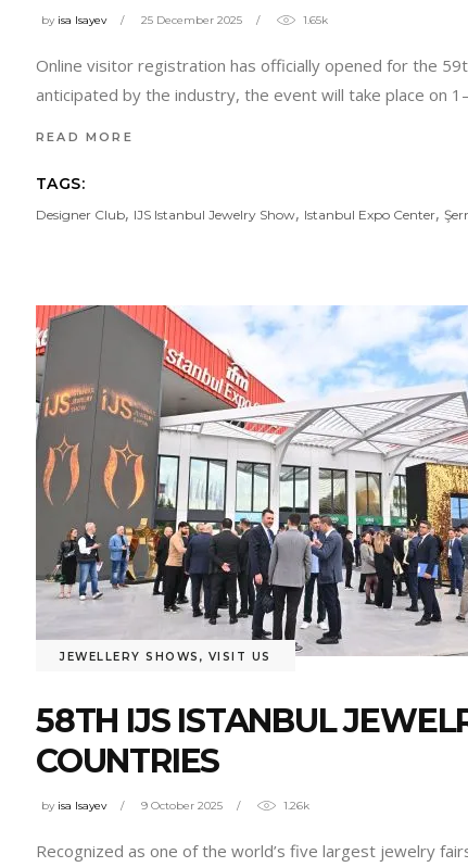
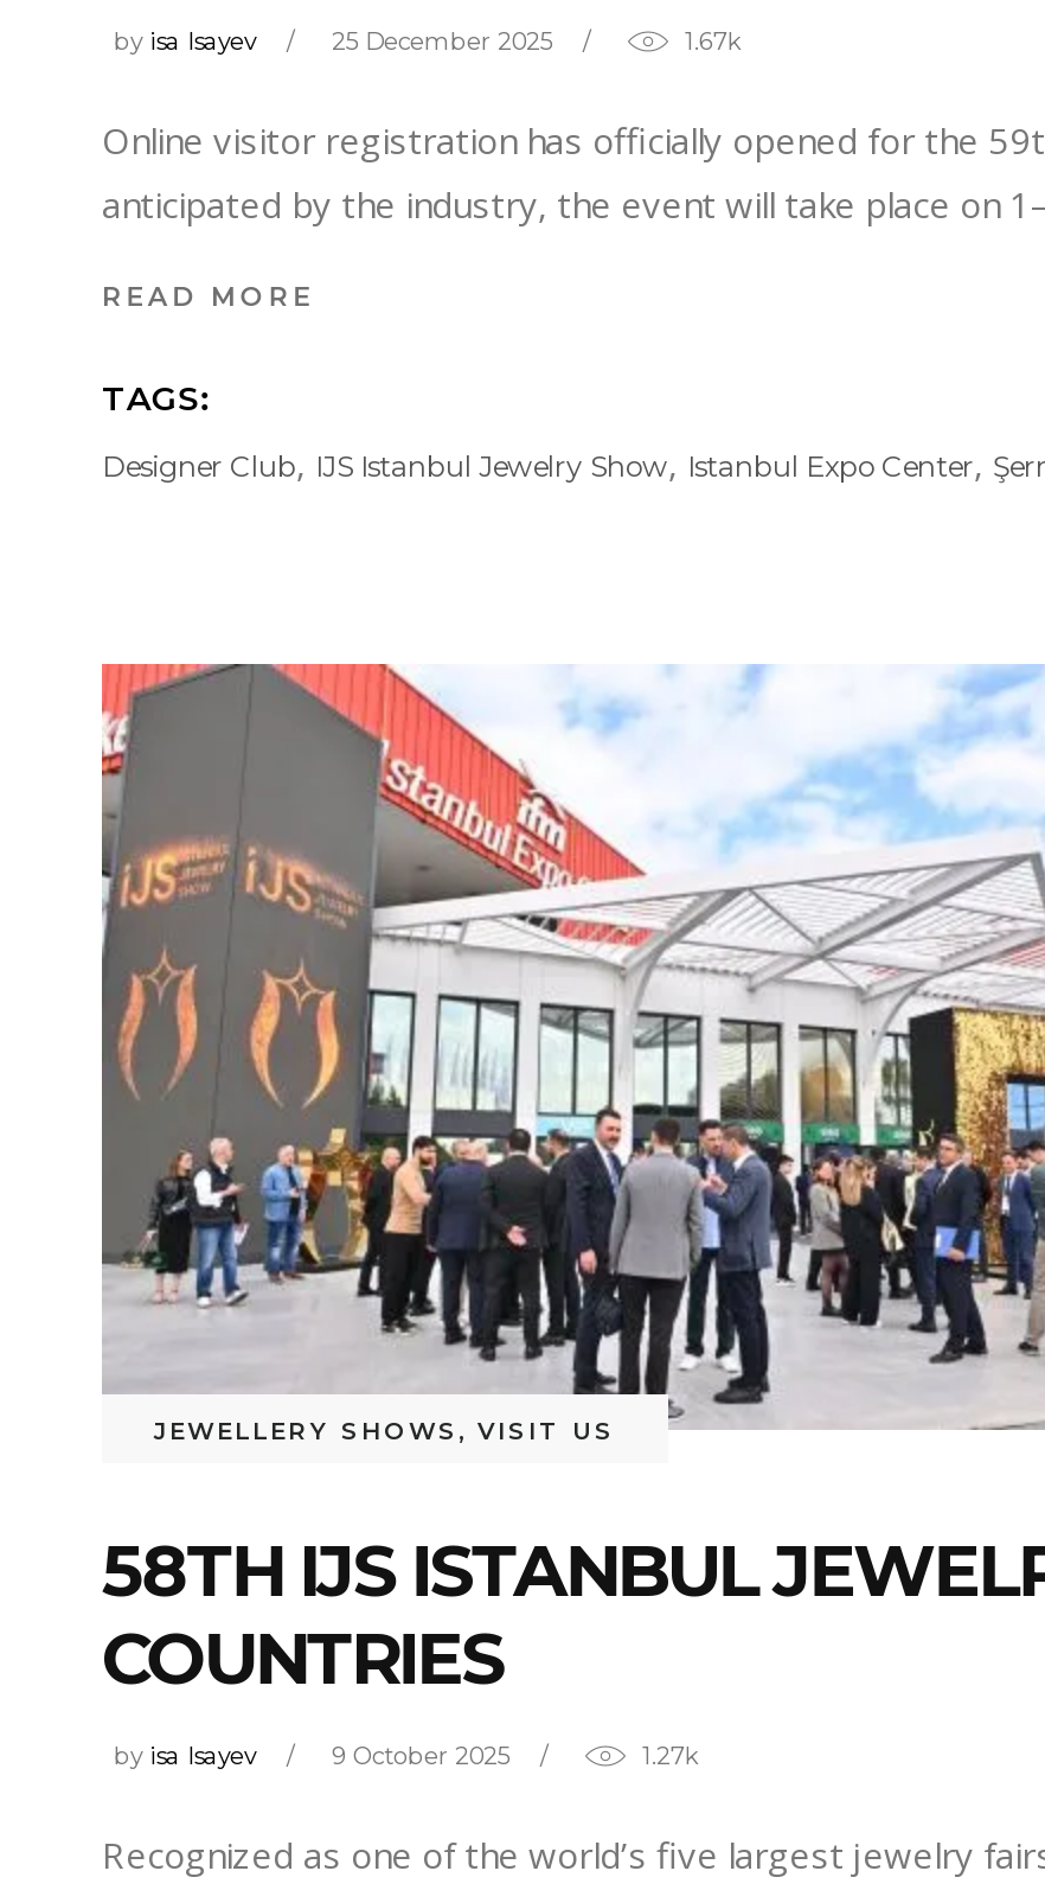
[303,13,328,27] 1.65k -> [685,26,742,57] 1.67k
[283,799,309,813] 1.26k -> [642,1742,699,1772] 1.27k

